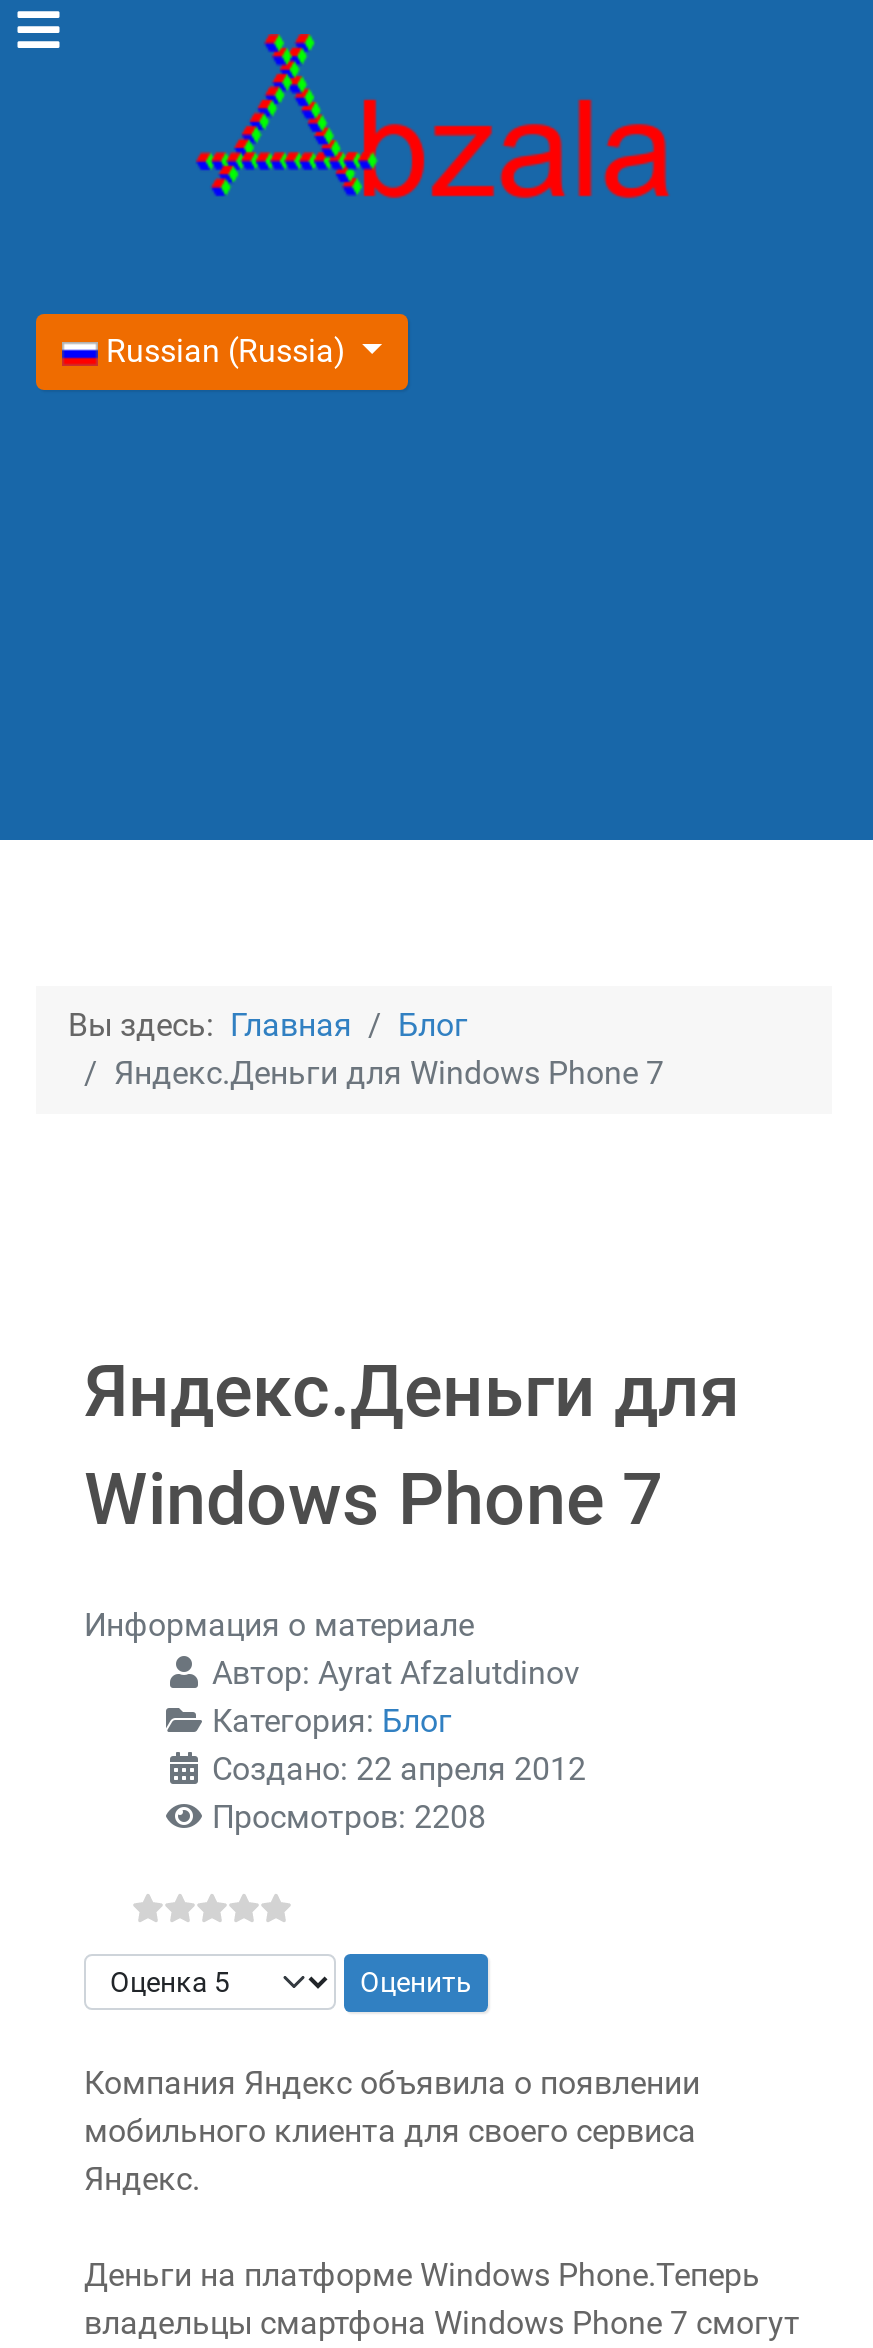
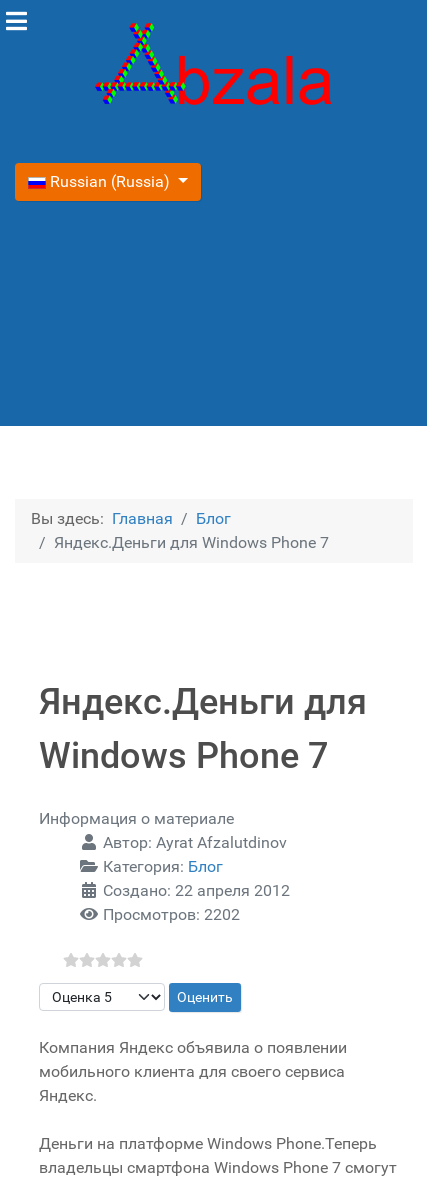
[212,1798,486,1836] Просмотров: 2208 -> [103,905,240,924] Просмотров: 2202

